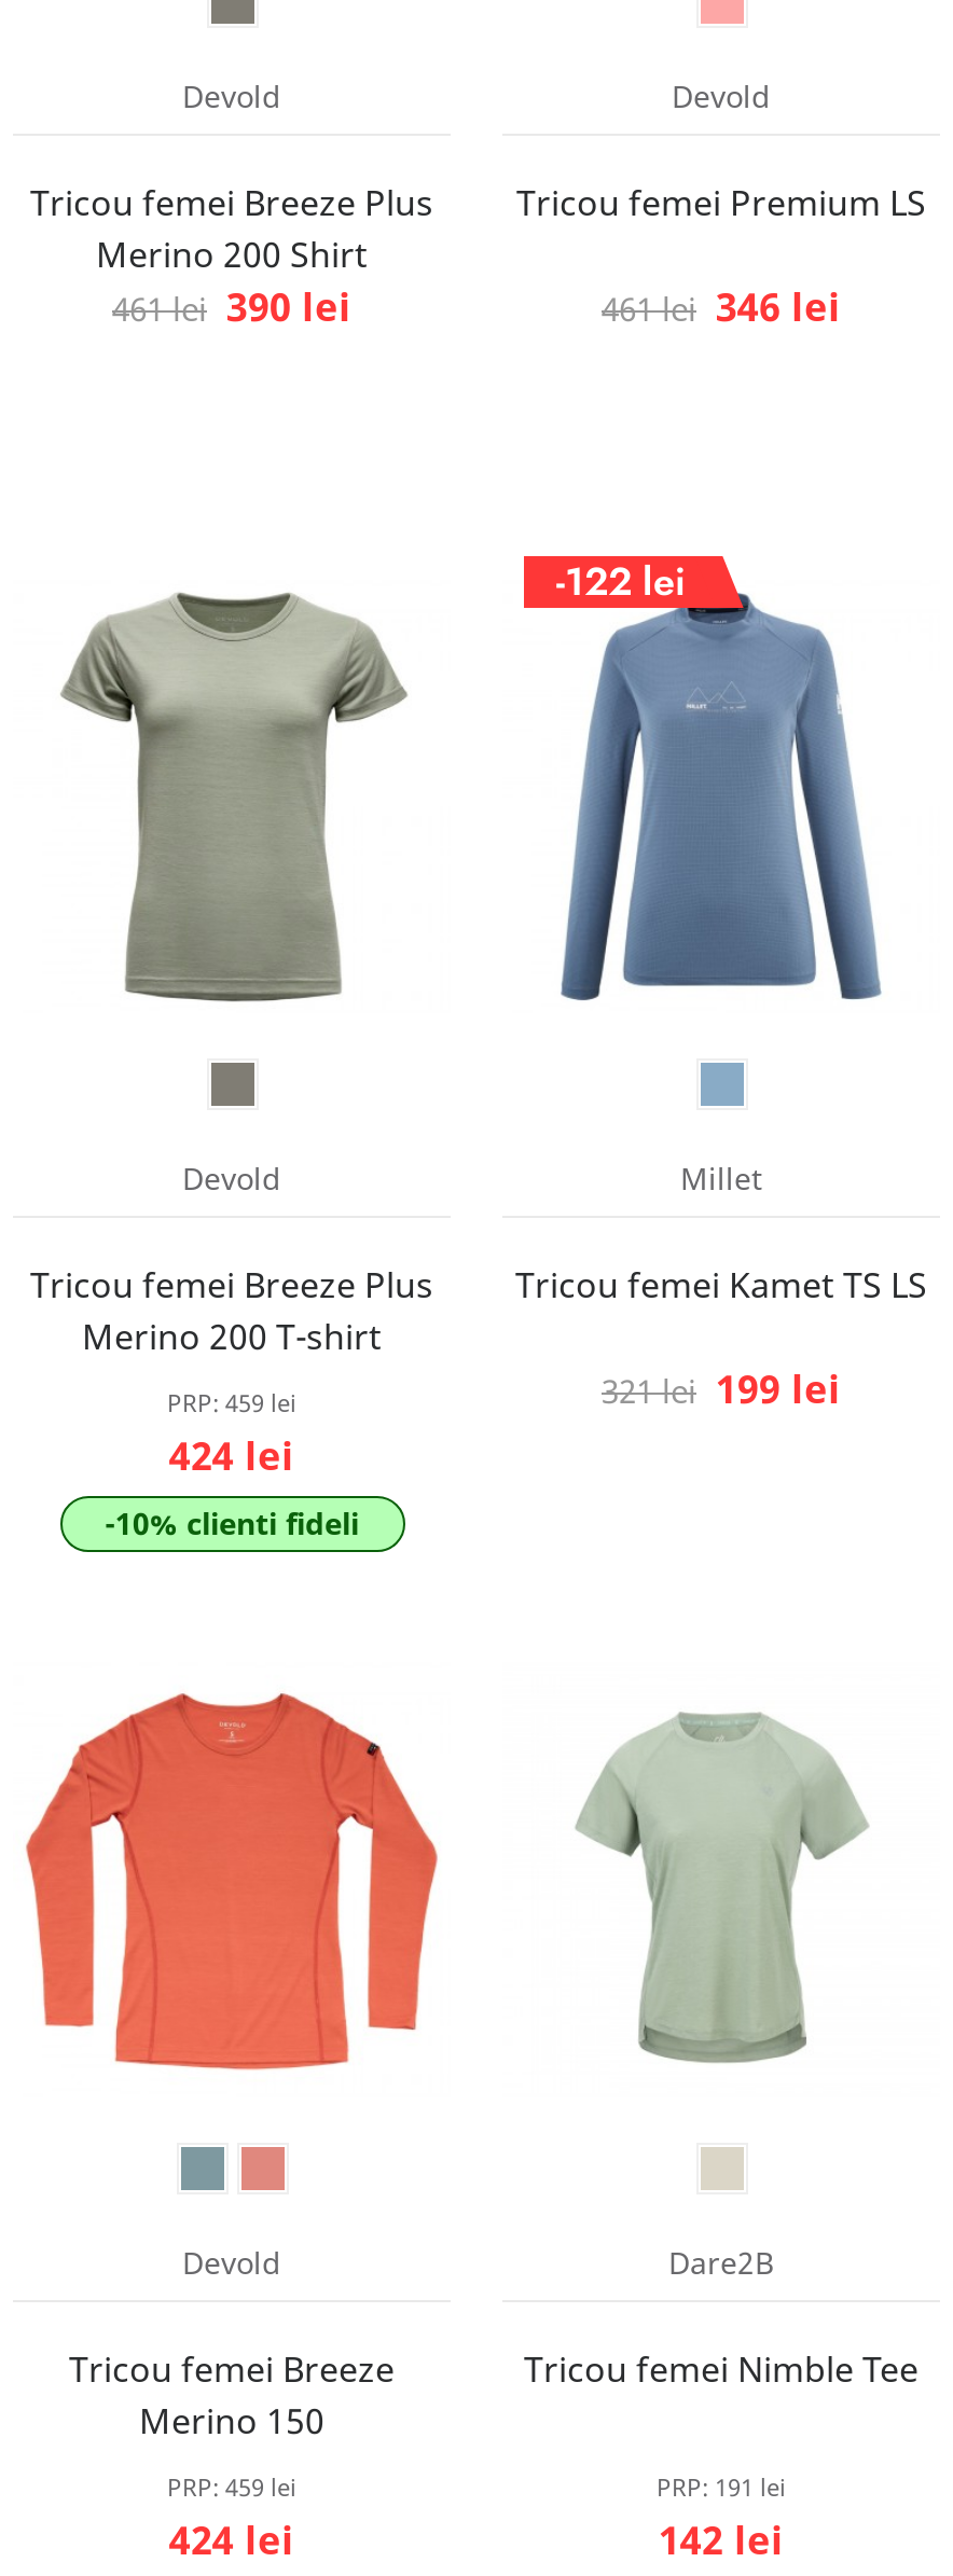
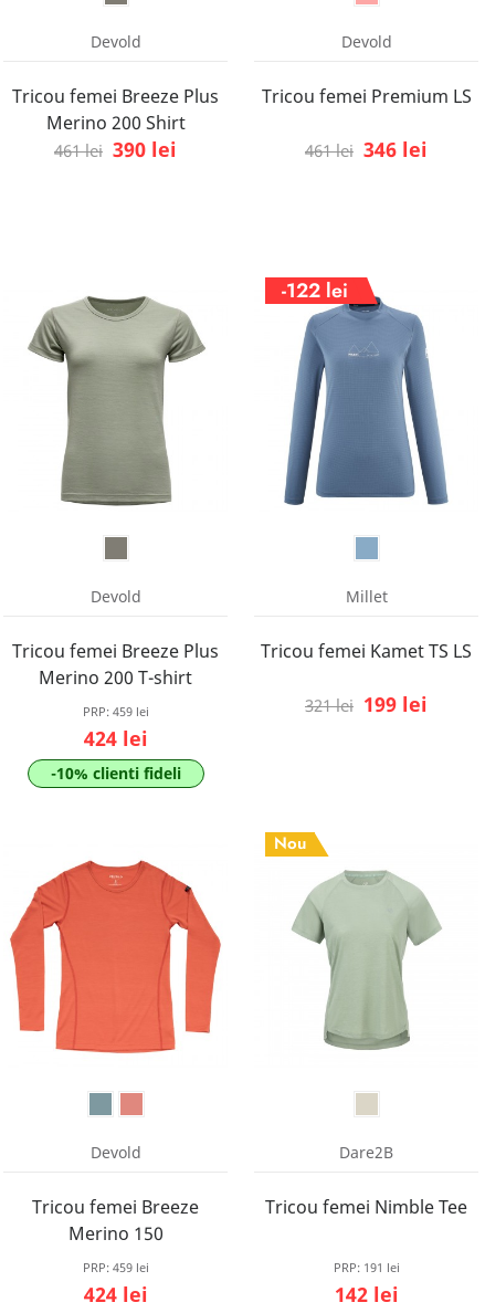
none -> [274,831,306,856] Nou

